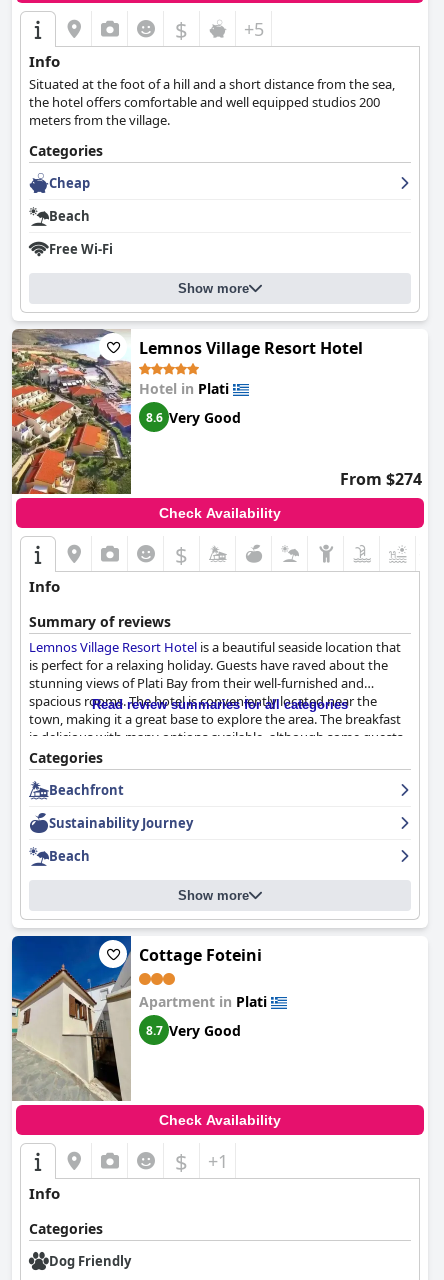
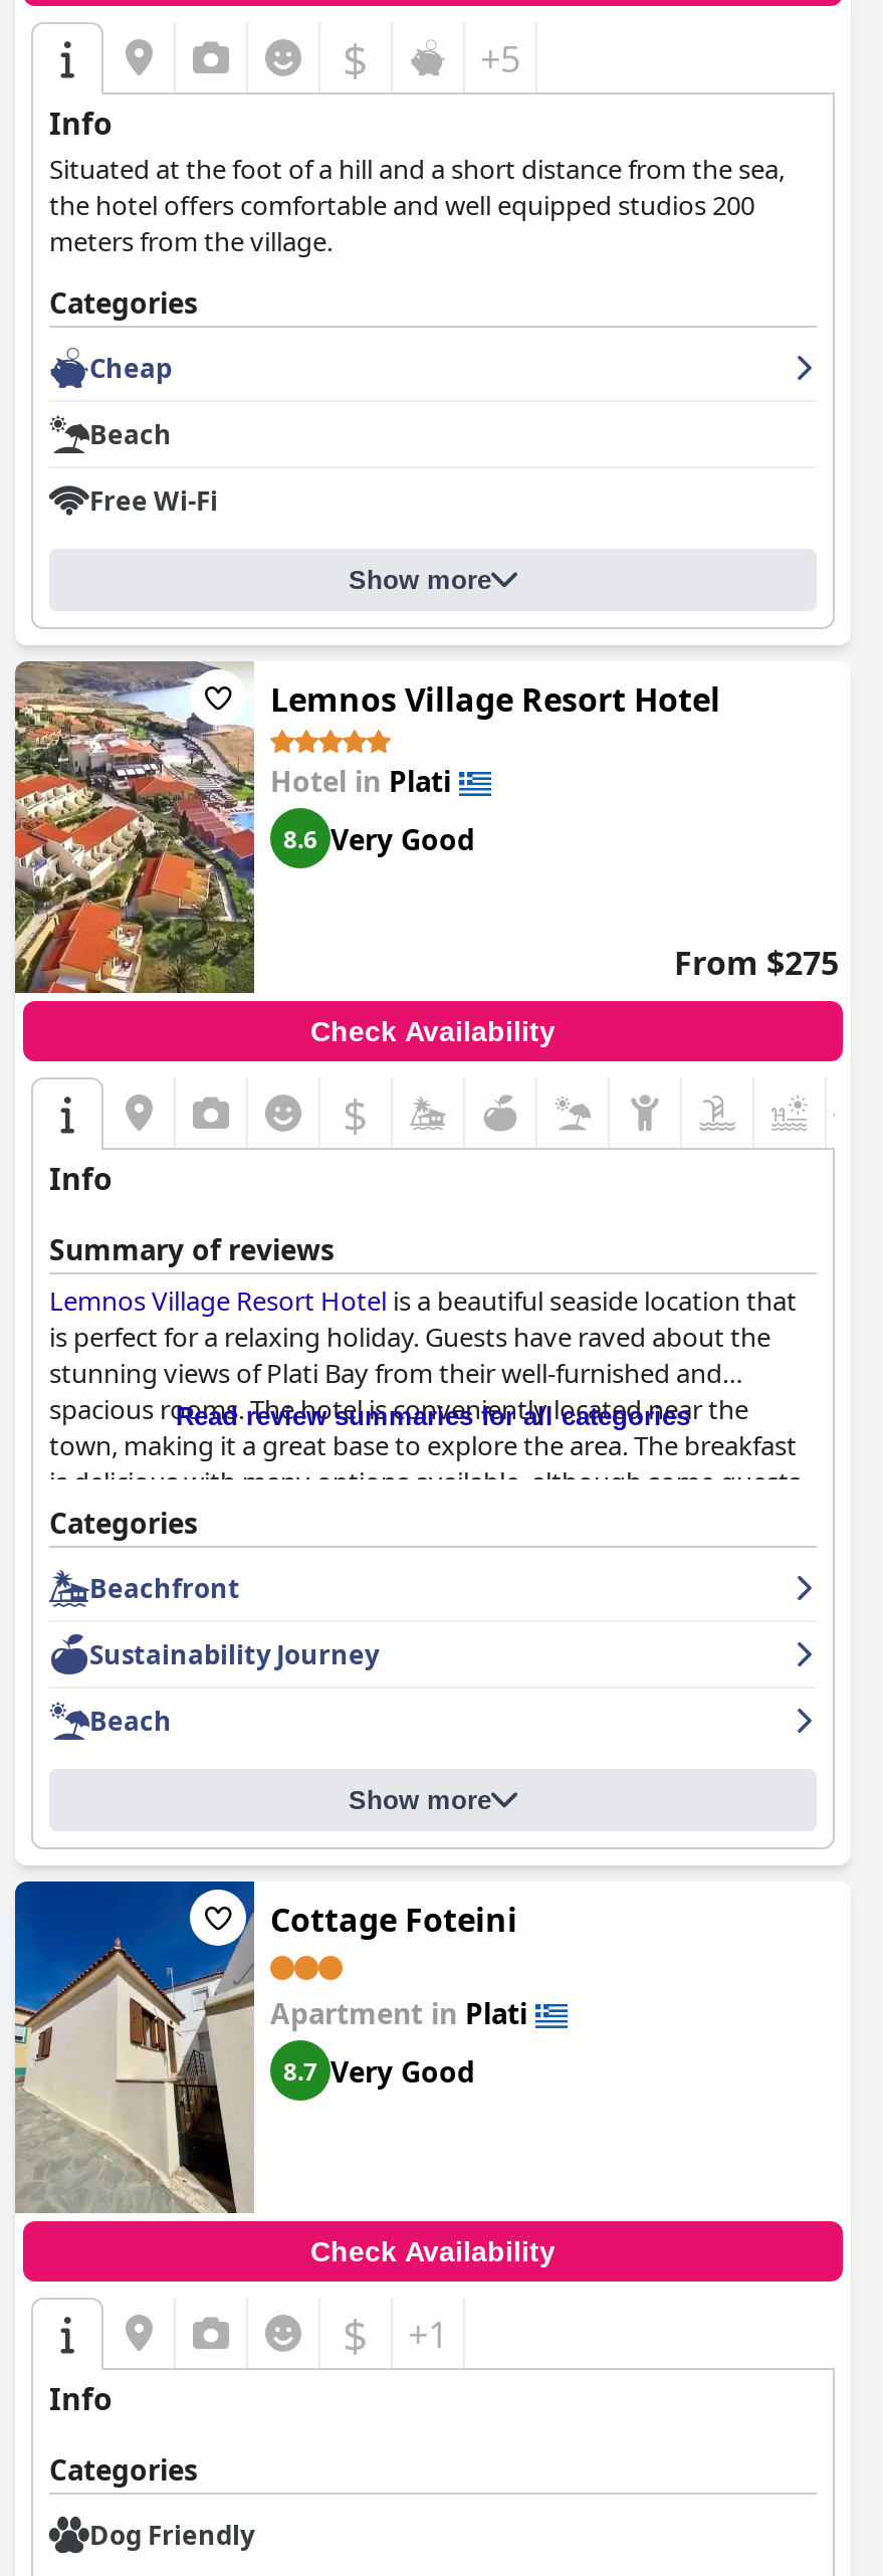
[340,468,422,490] From $274 -> [674,941,839,985] From $275

